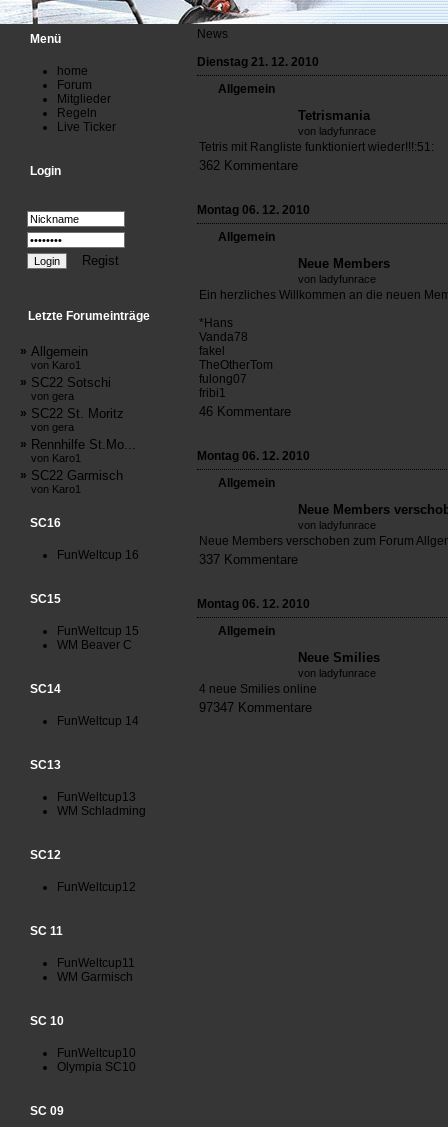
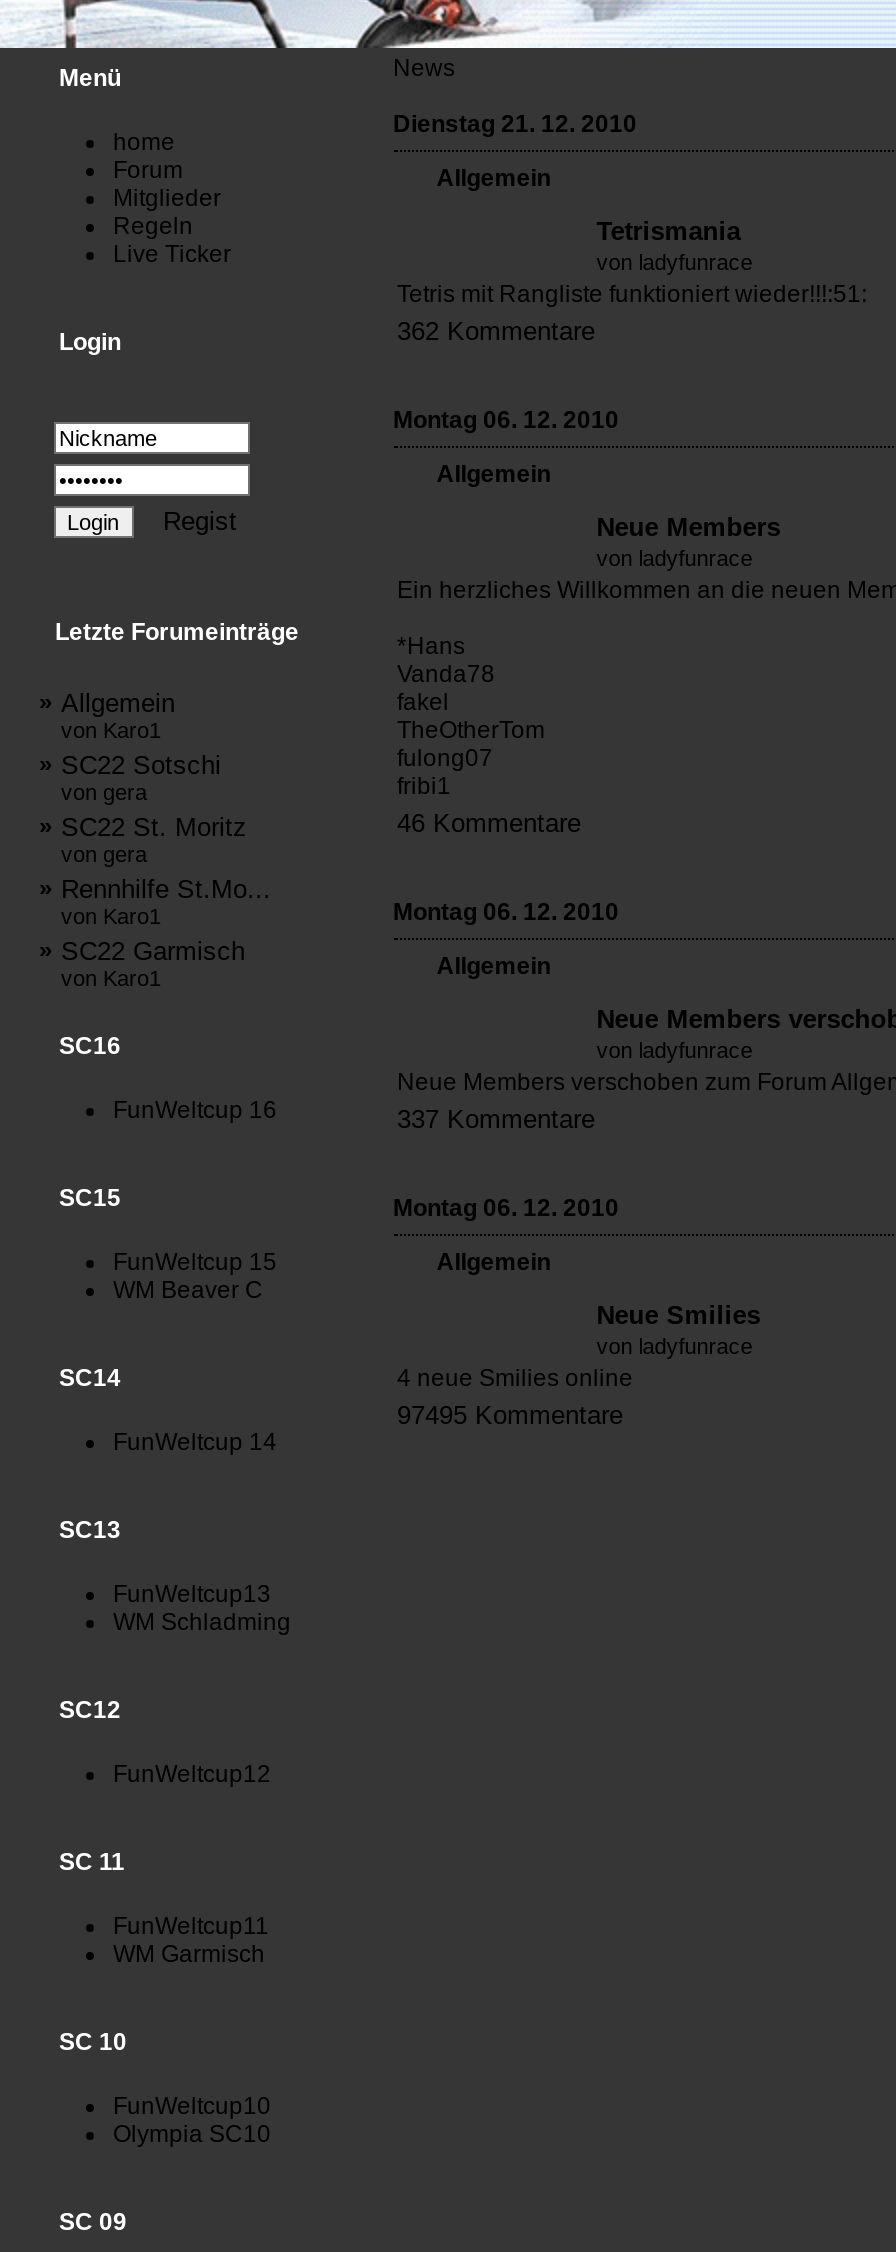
[198,700,311,715] 97347 Kommentare -> [397,1400,623,1430] 97495 Kommentare

